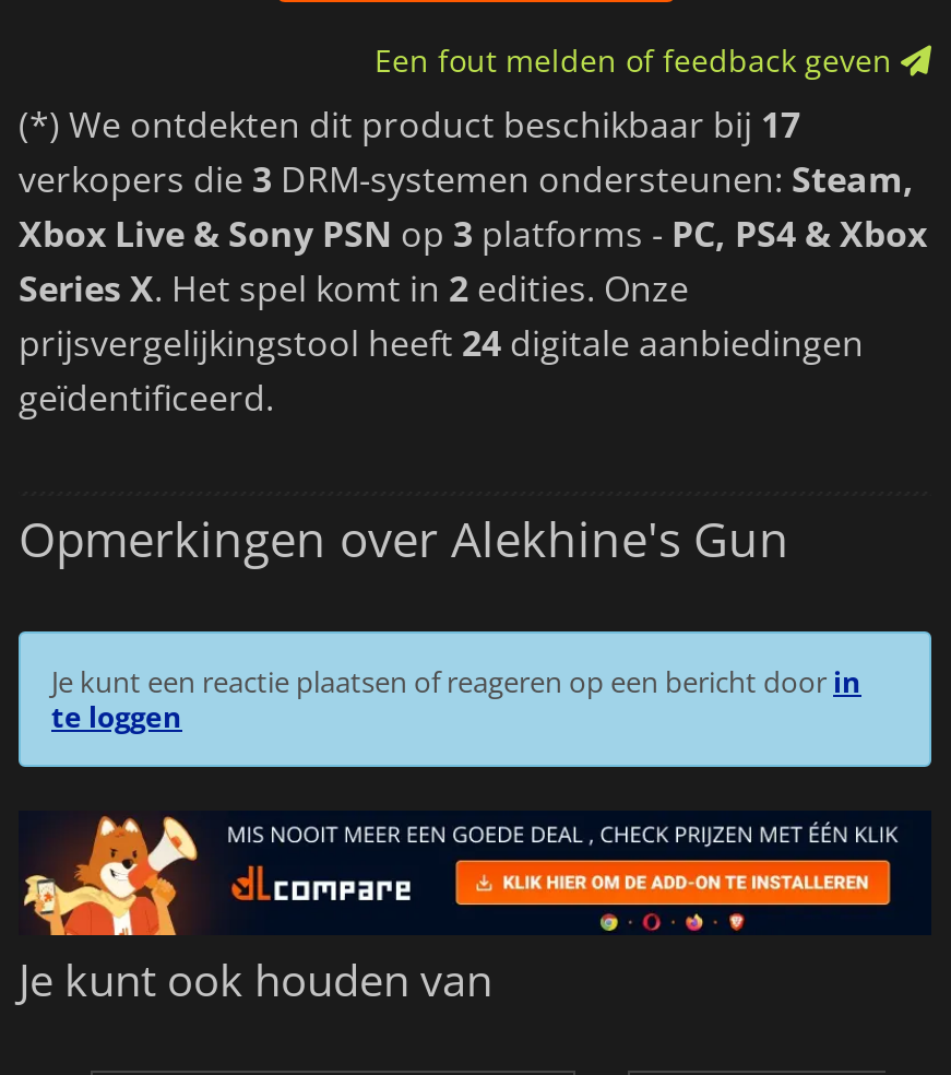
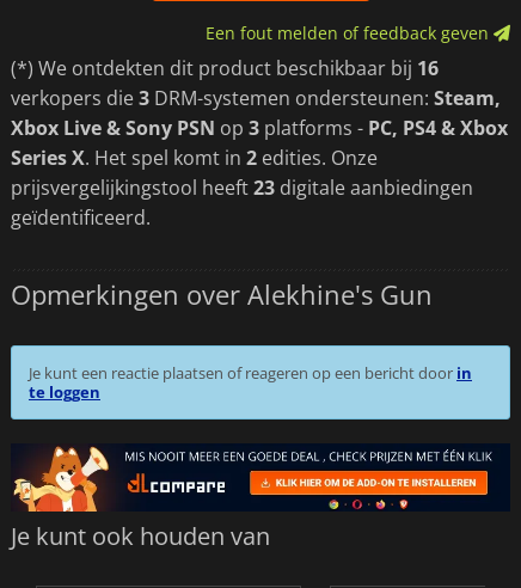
[19,100,800,148] (*) We ontdekten dit product beschikbaar bij 17 -> [11,54,439,81] (*) We ontdekten dit product beschikbaar bij 16
[19,318,864,366] prijsvergelijkingstool heeft 24 digitale aanbiedingen -> [11,174,473,200] prijsvergelijkingstool heeft 23 digitale aanbiedingen

